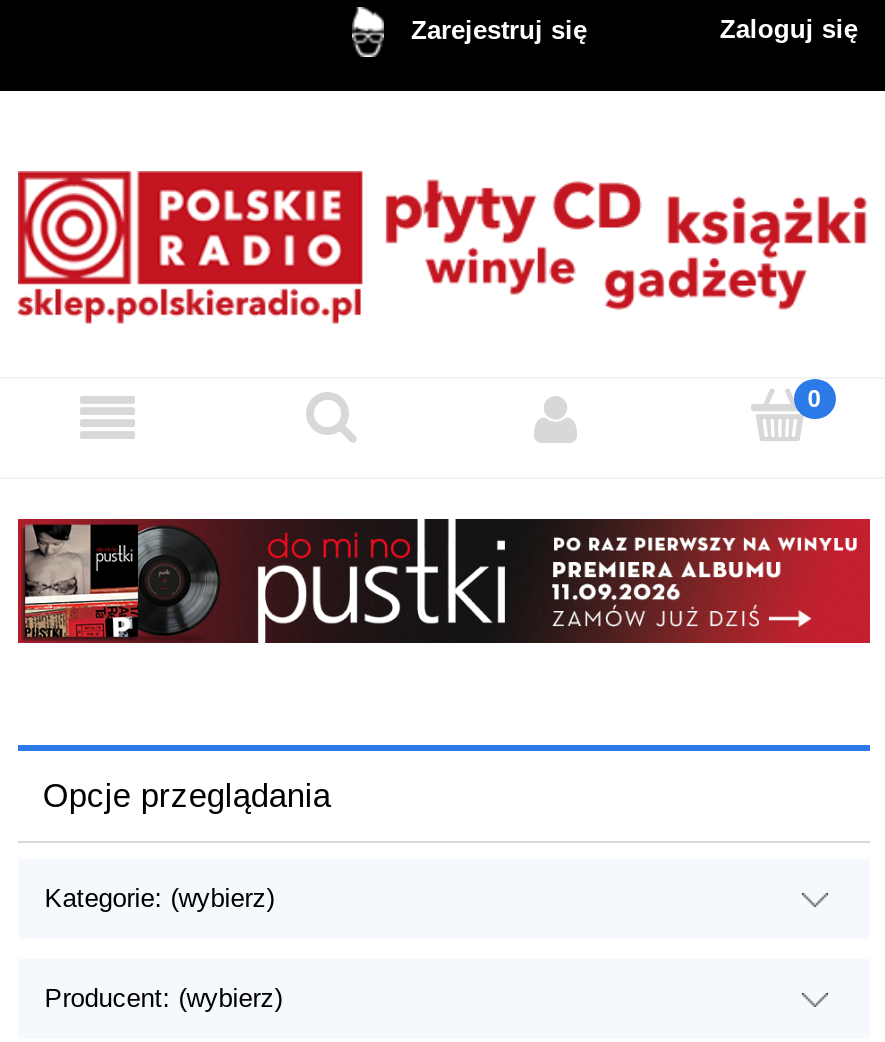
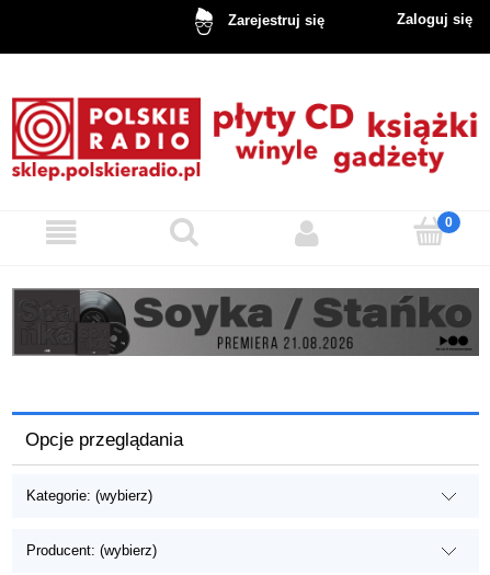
[16,517,872,645] [image] -> [12,287,480,357] [image]

